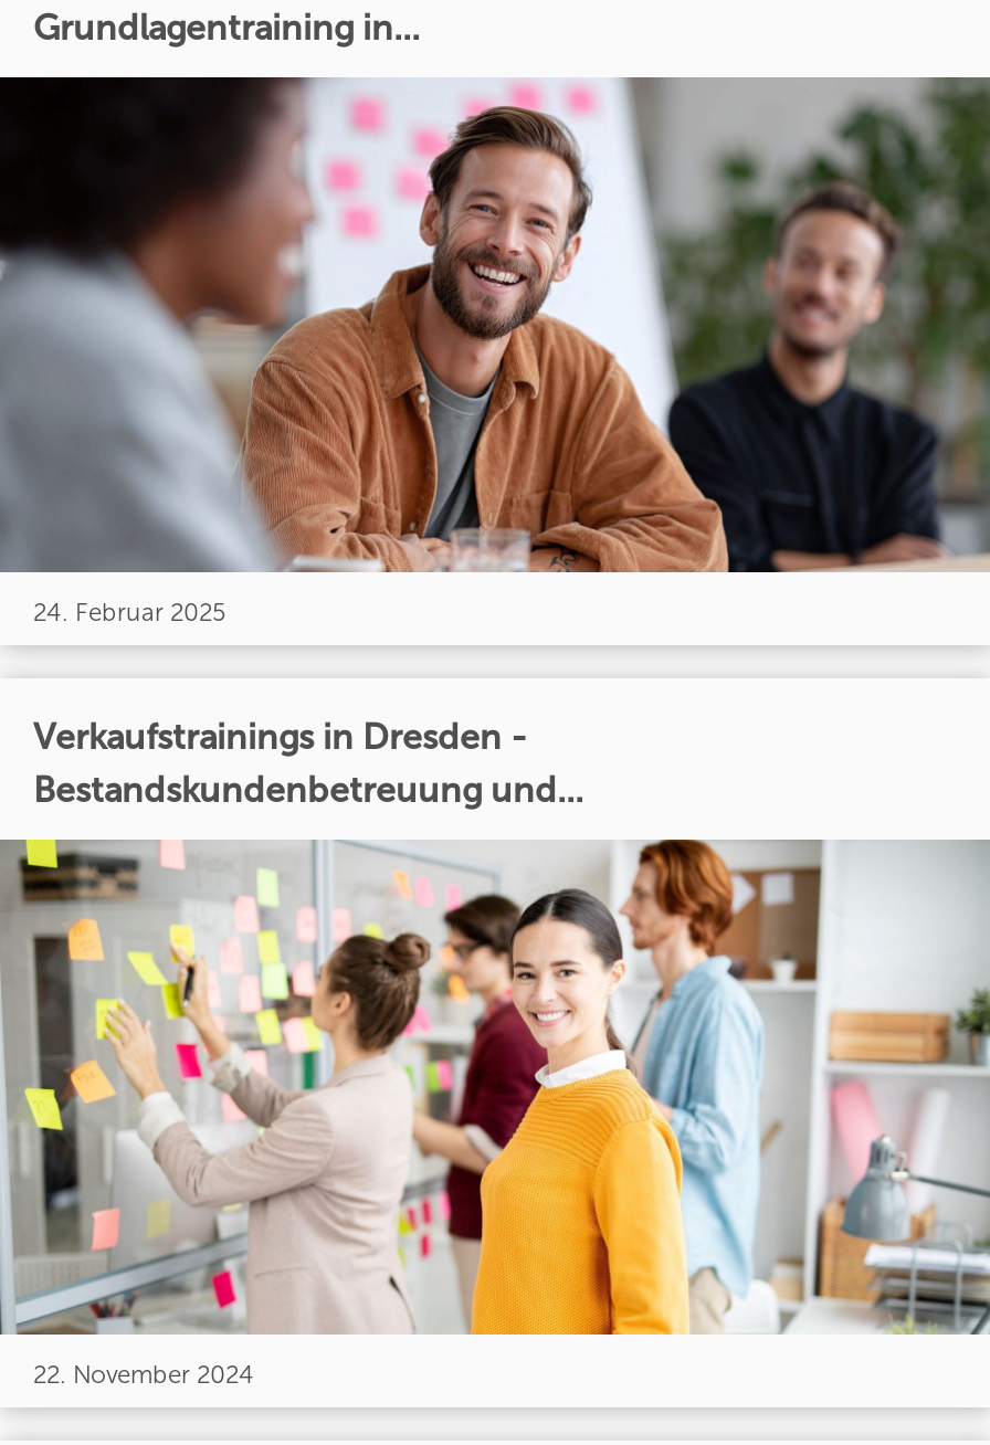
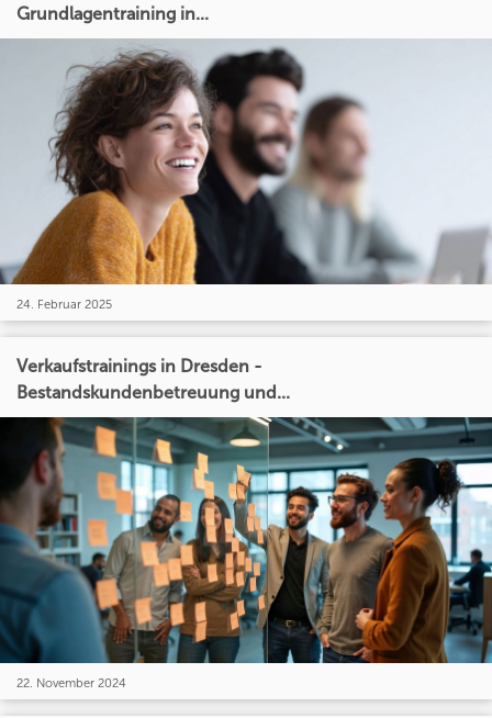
[7,75,983,574] [image] -> [3,38,489,285] [image]
[7,837,983,1337] [image] -> [3,416,489,664] [image]

